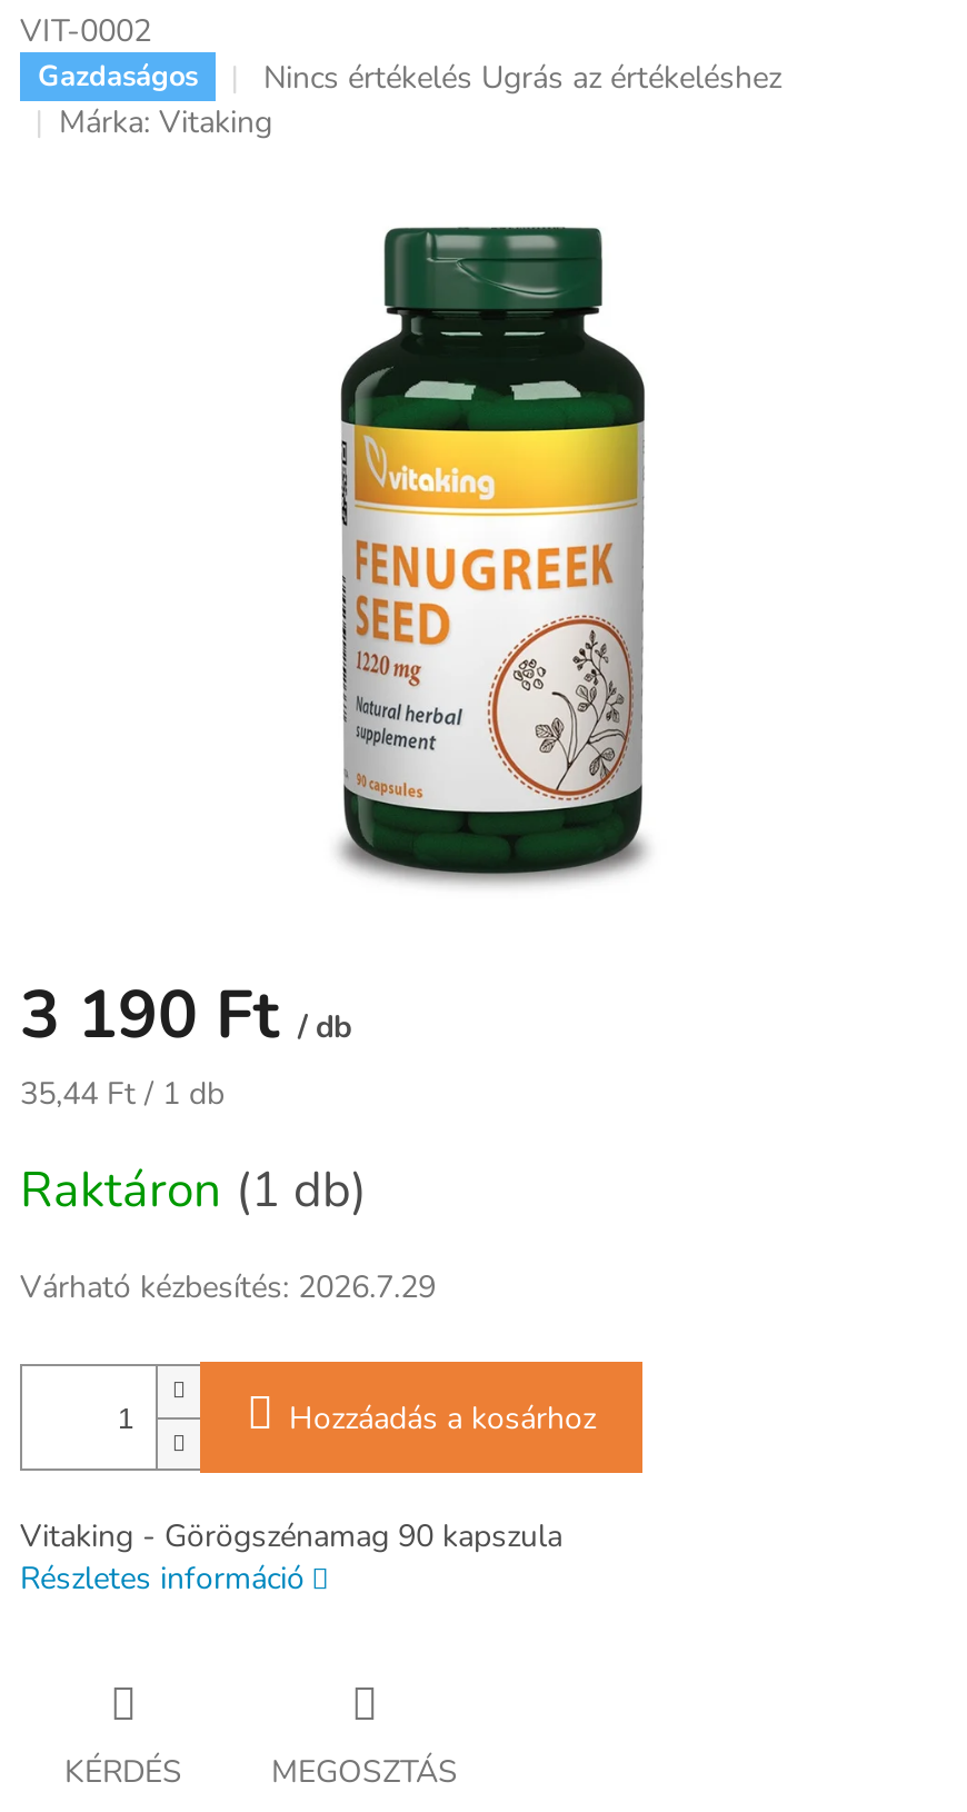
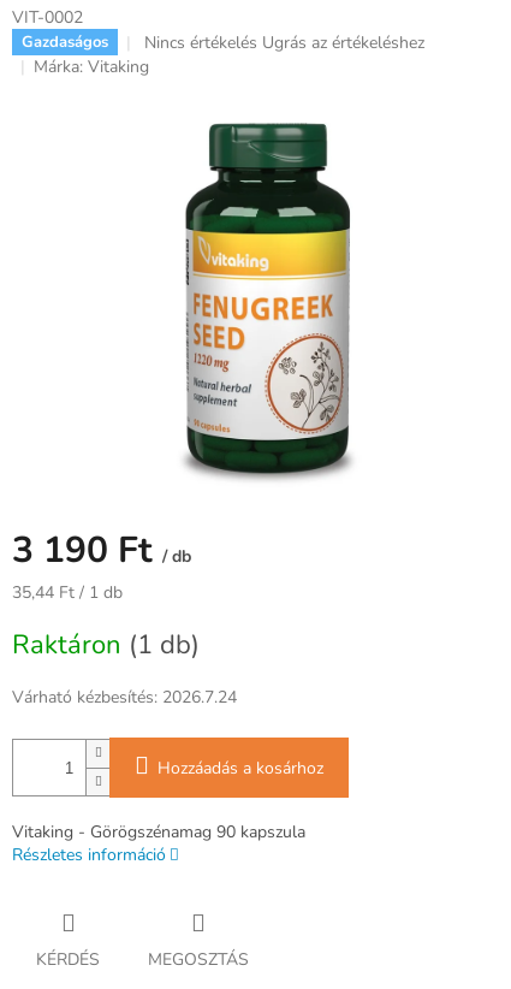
[20,1267,436,1309] Várható kézbesítés: 2026.7.29 -> [12,686,237,709] Várható kézbesítés: 2026.7.24

